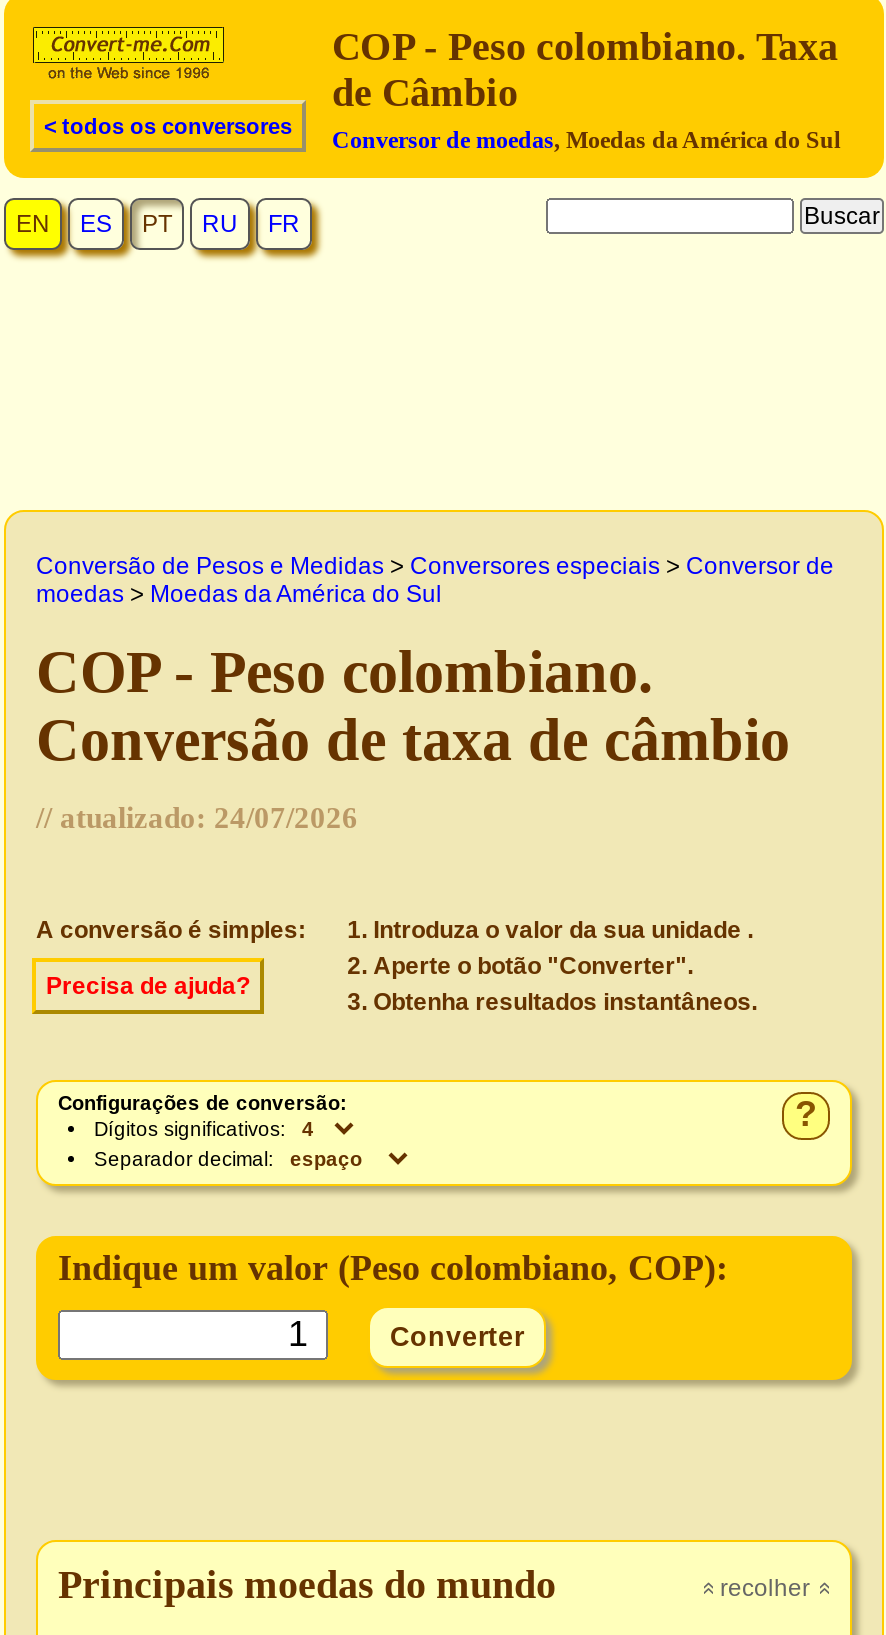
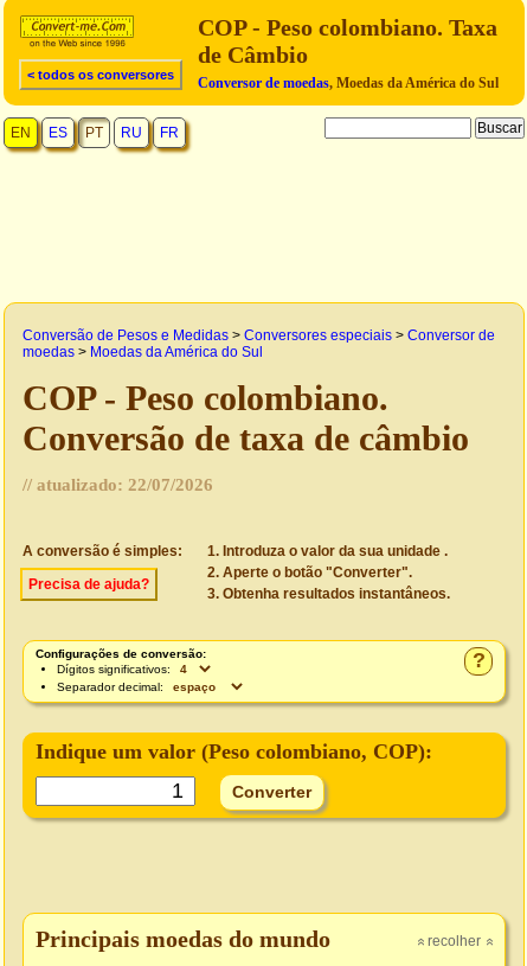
[36,802,358,834] // atualizado: 24/07/2026 -> [23,475,213,494] // atualizado: 22/07/2026

